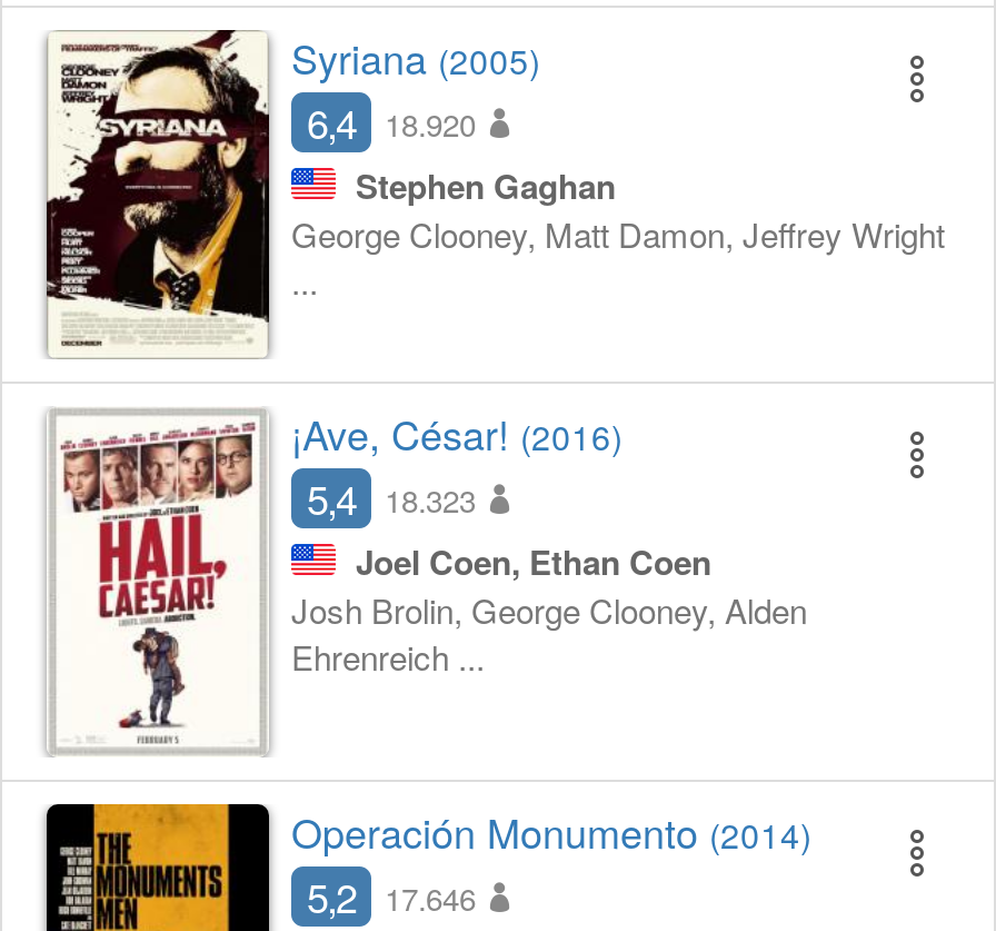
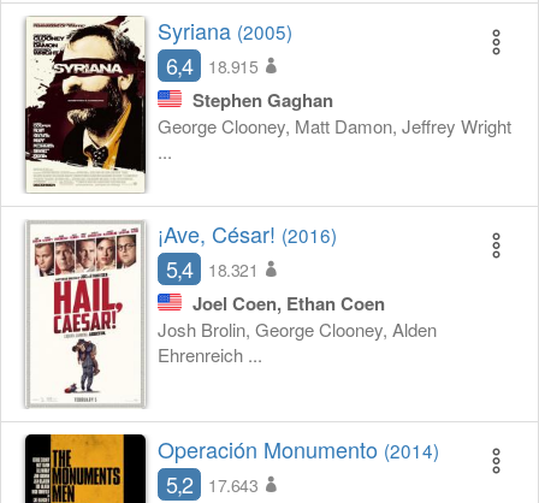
[307,92,484,150] 6,4 18.920 -> [166,49,262,81] 6,4 18.915
[307,468,484,526] 5,4 18.323 -> [166,253,262,284] 5,4 18.321
[307,866,484,924] 5,2 17.646 -> [166,468,262,499] 5,2 17.643

